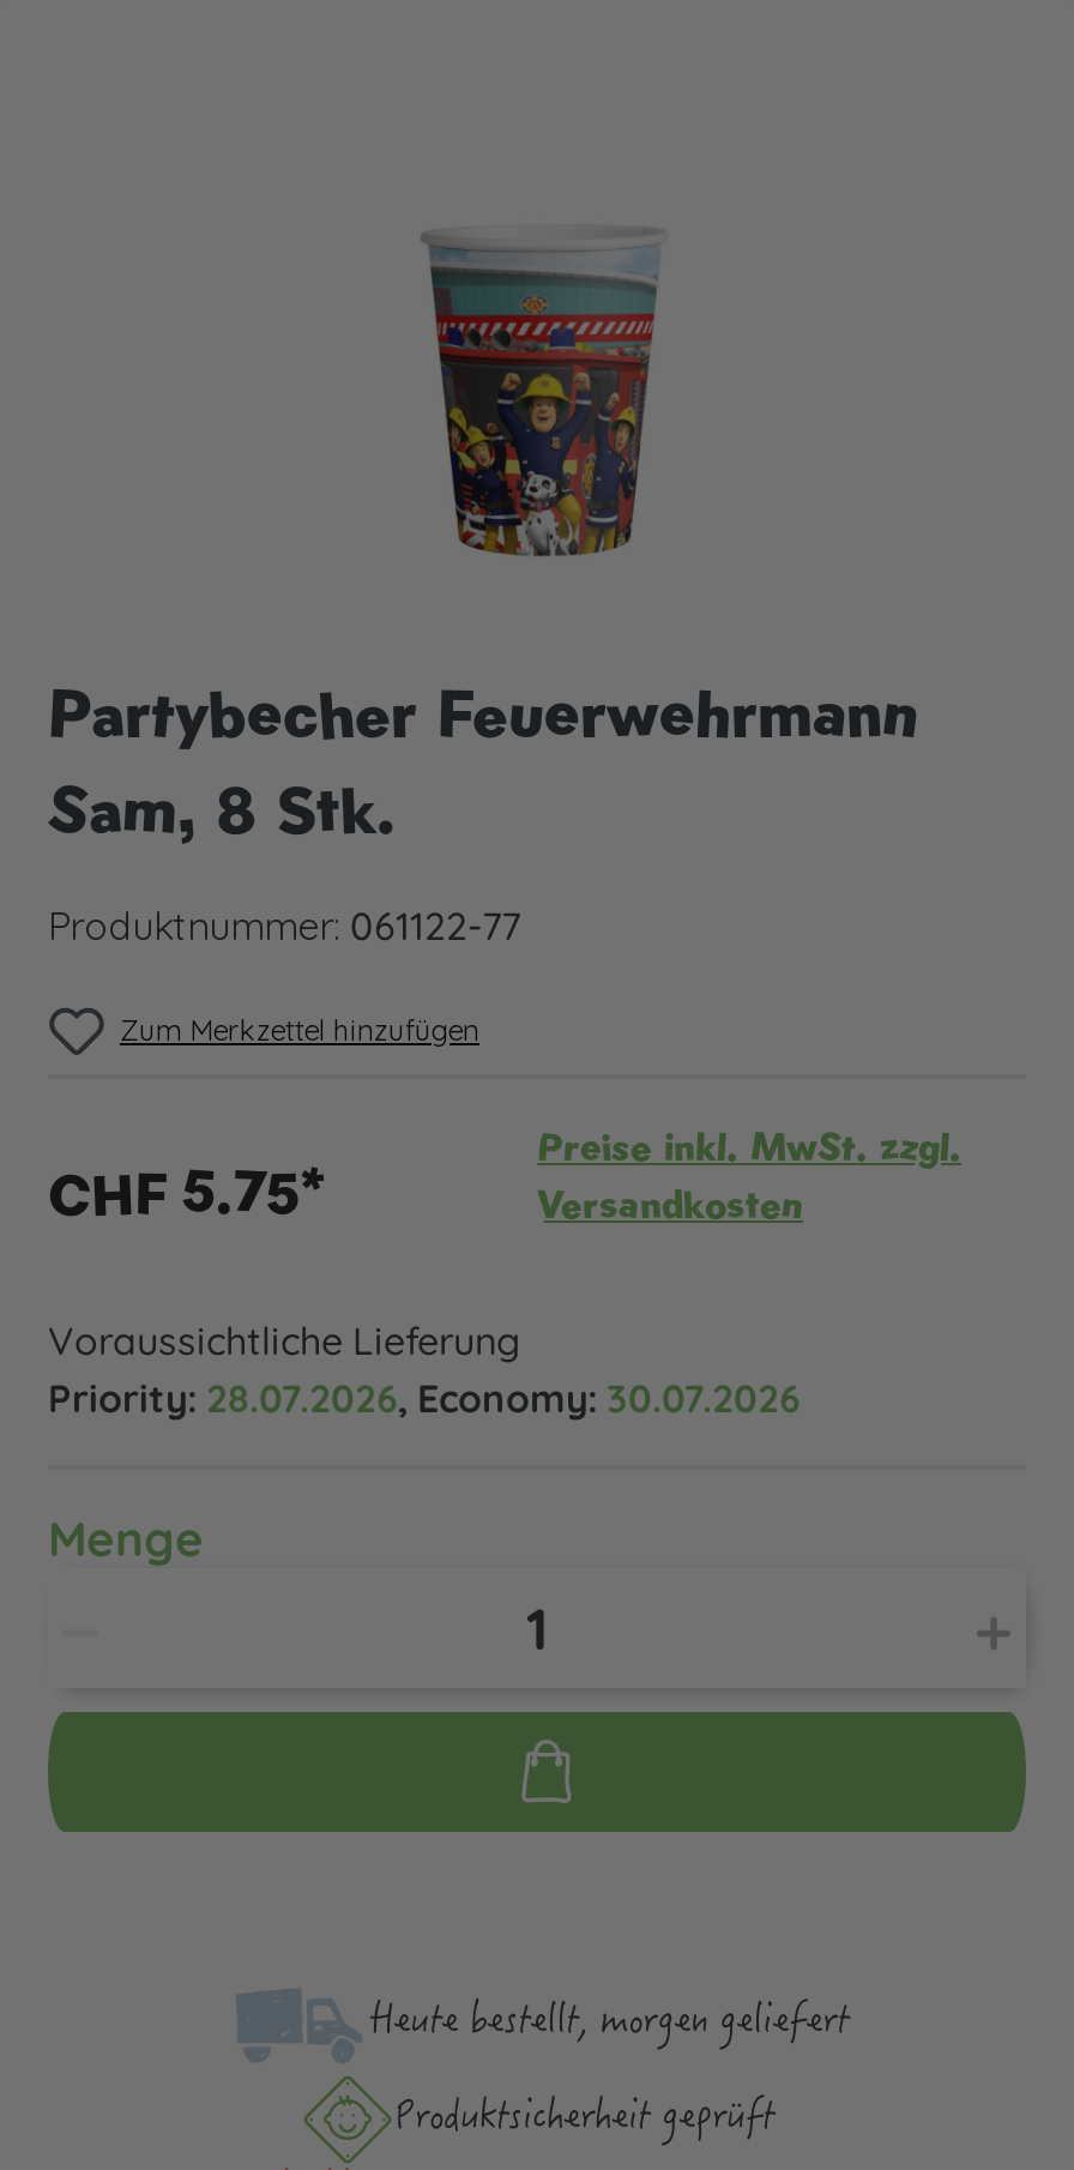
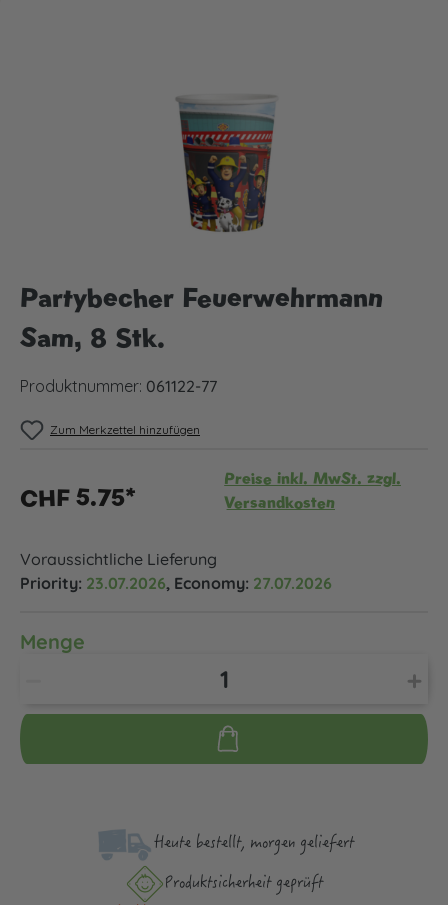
[48,1374,801,1422] Priority: 28.07.2026, Economy: 30.07.2026 -> [20,573,332,593] Priority: 23.07.2026, Economy: 27.07.2026

